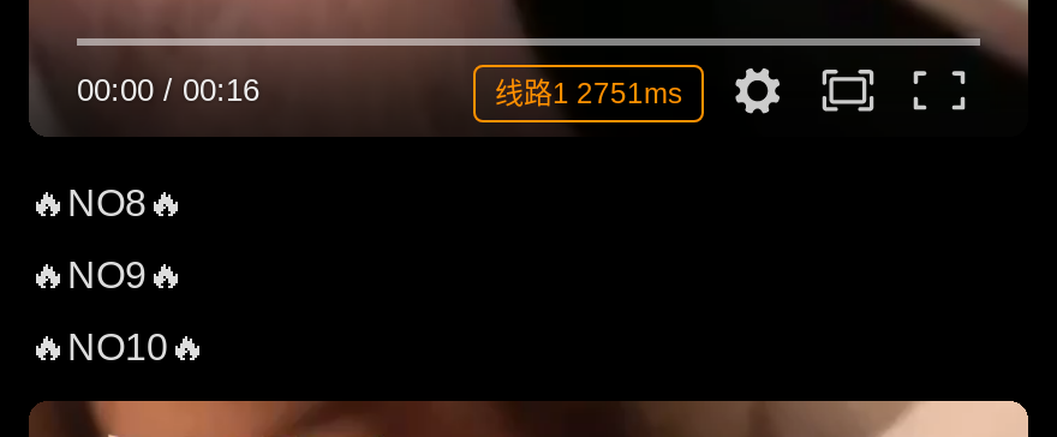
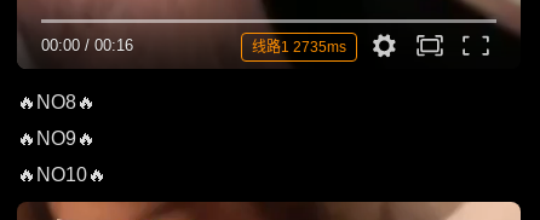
[495,78,682,111] 线路1 2751ms -> [252,39,346,56] 线路1 2735ms

